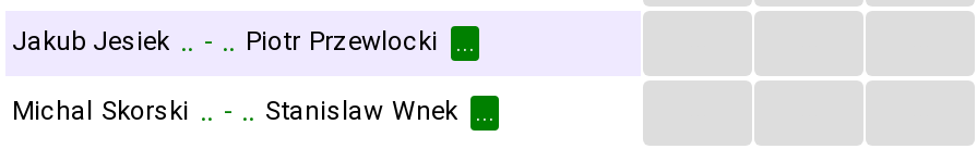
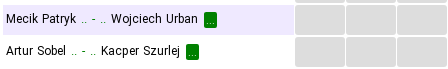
[12,22,475,63] Jakub Jesiek .. - .. Piotr Przewlocki ... -> [6,10,215,29] Mecik Patryk .. - .. Wojciech Urban ...
[12,91,495,133] Michal Skorski .. - .. Stanislaw Wnek ... -> [6,42,197,61] Artur Sobel .. - .. Kacper Szurlej ...

